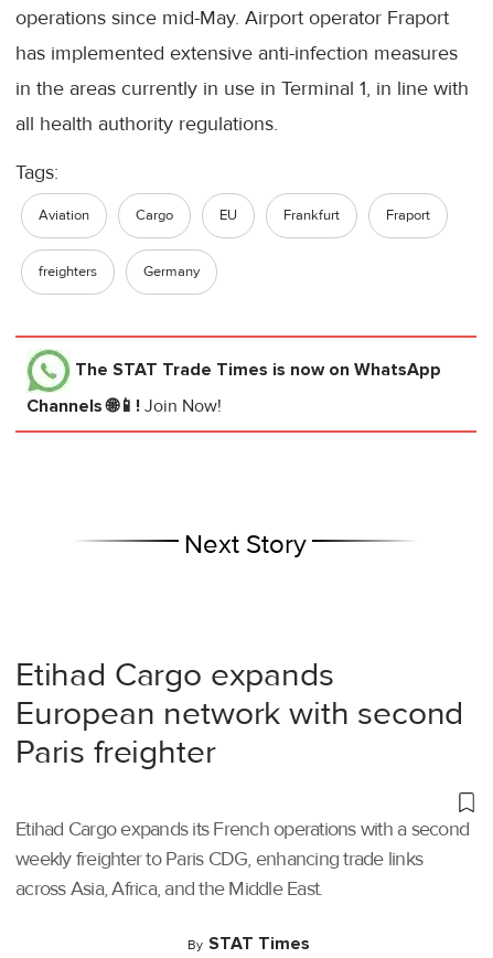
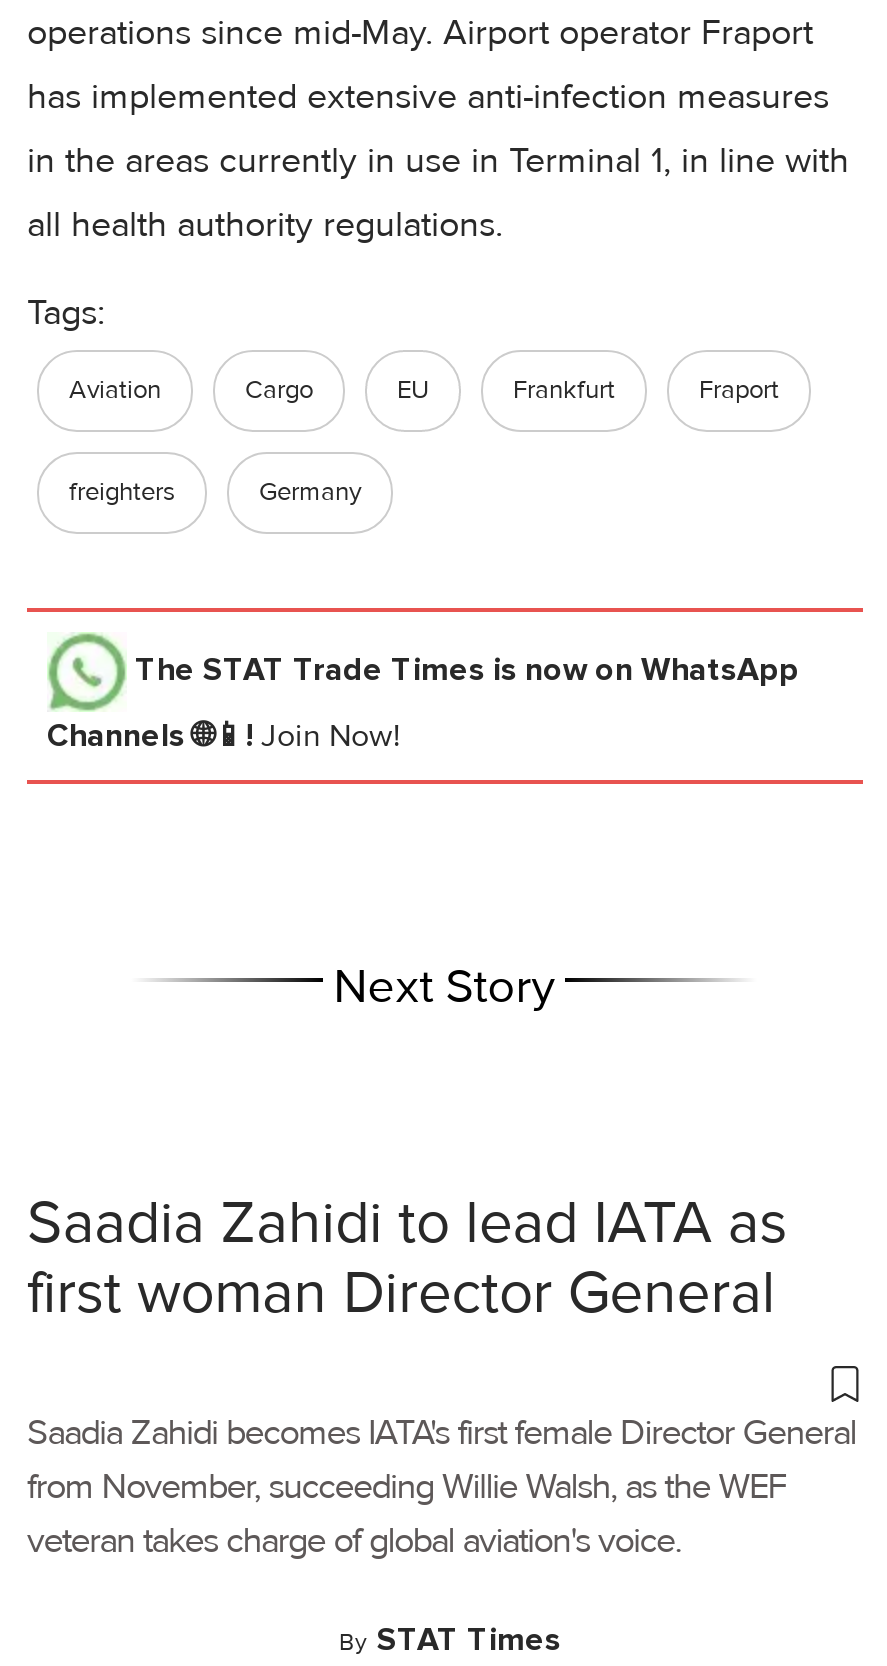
[15,655,463,773] Etihad Cargo expands | European network with second | Paris freighter -> [27,1186,787,1330] Saadia Zahidi to lead IATA as | first woman Director General
[15,817,469,901] Etihad Cargo expands its French operations with a second | weekly freighter to Paris CDG, enhancing trade links | across Asia, Africa, and the Middle East. -> [27,1410,856,1562] Saadia Zahidi becomes IATA's first female Director General | from November, succeeding Willie Walsh, as the WEF | veteran takes charge of global aviation's voice.

